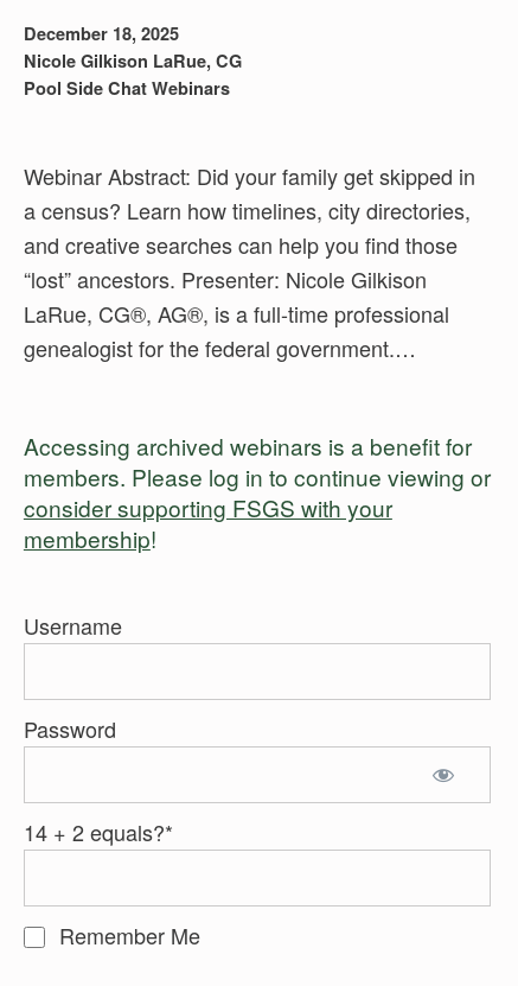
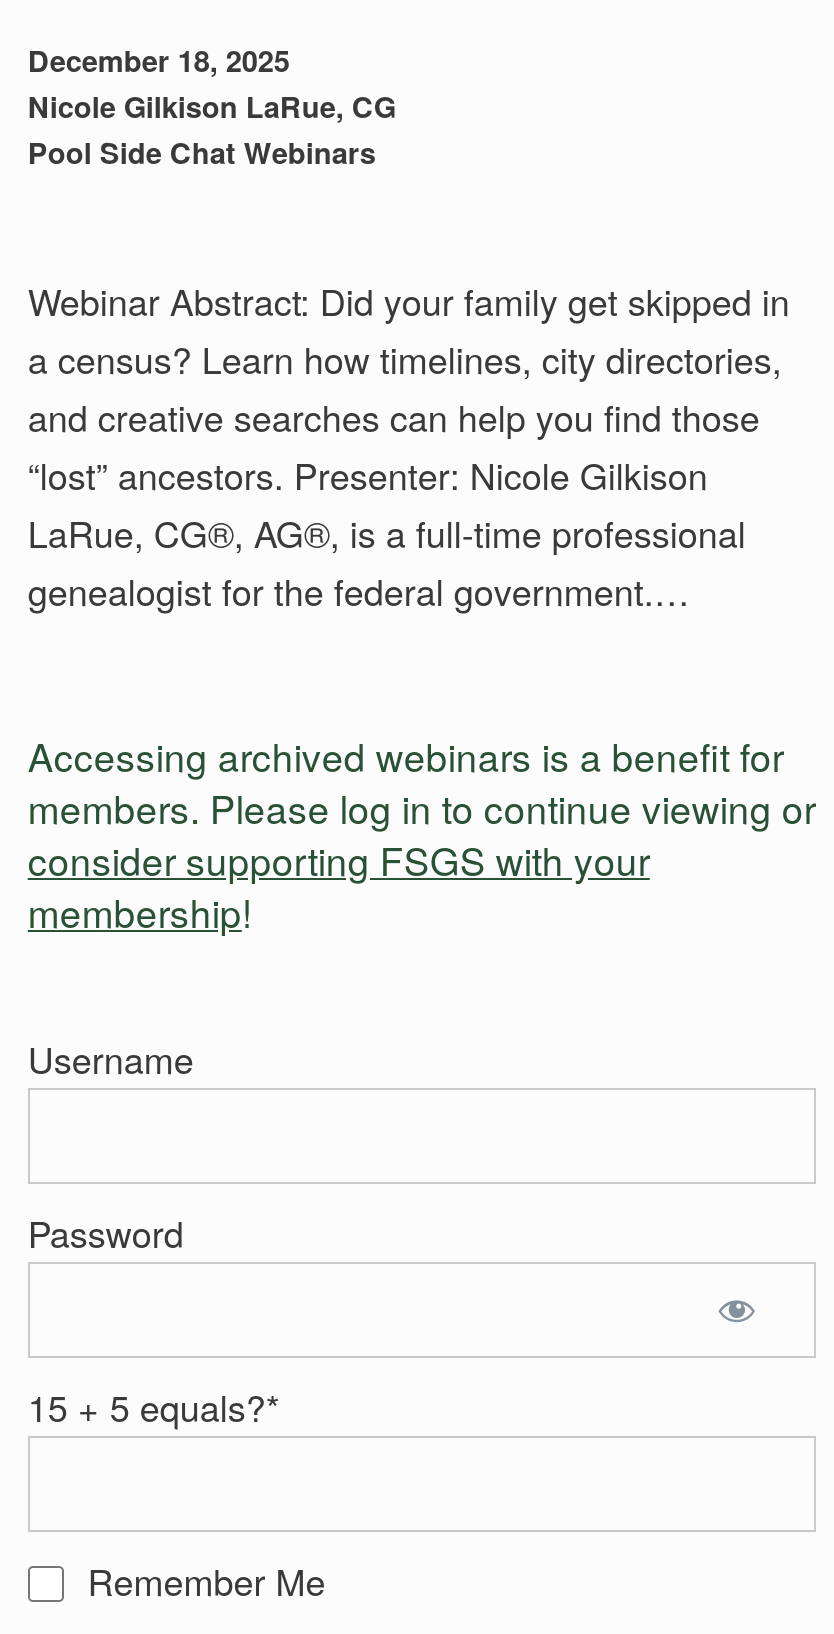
[24,816,173,847] 14 + 2 equals?* -> [28,1380,280,1432] 15 + 5 equals?*

